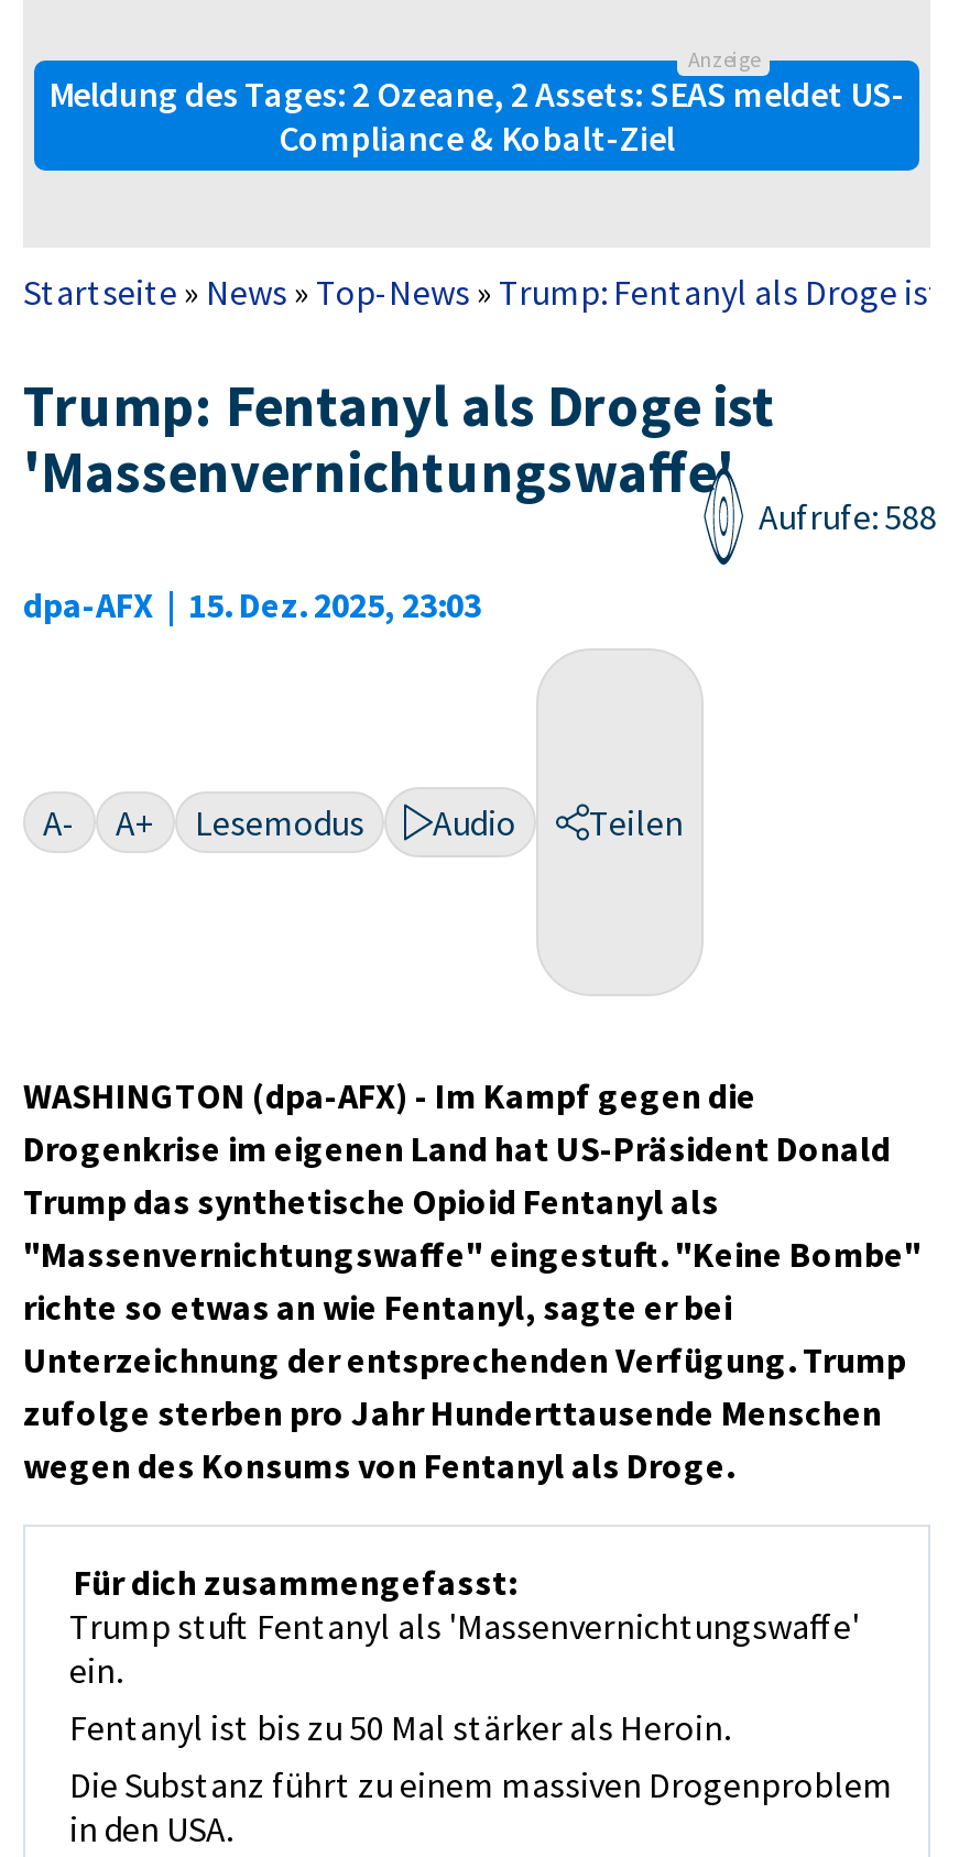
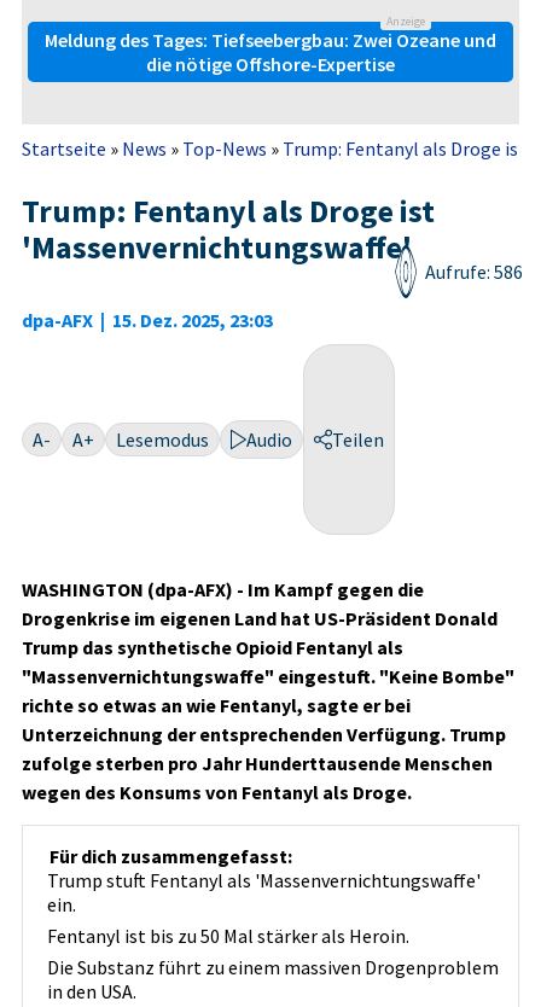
[48,71,905,159] Meldung des Tages: 2 Ozeane, 2 Assets: SEAS meldet US- | Compliance & Kobalt-Ziel -> [45,27,496,76] Meldung des Tages: Tiefseebergbau: Zwei Ozeane und | die nötige Offshore-Expertise
[759,494,937,538] Aufrufe: 588 -> [425,260,523,284] Aufrufe: 586

